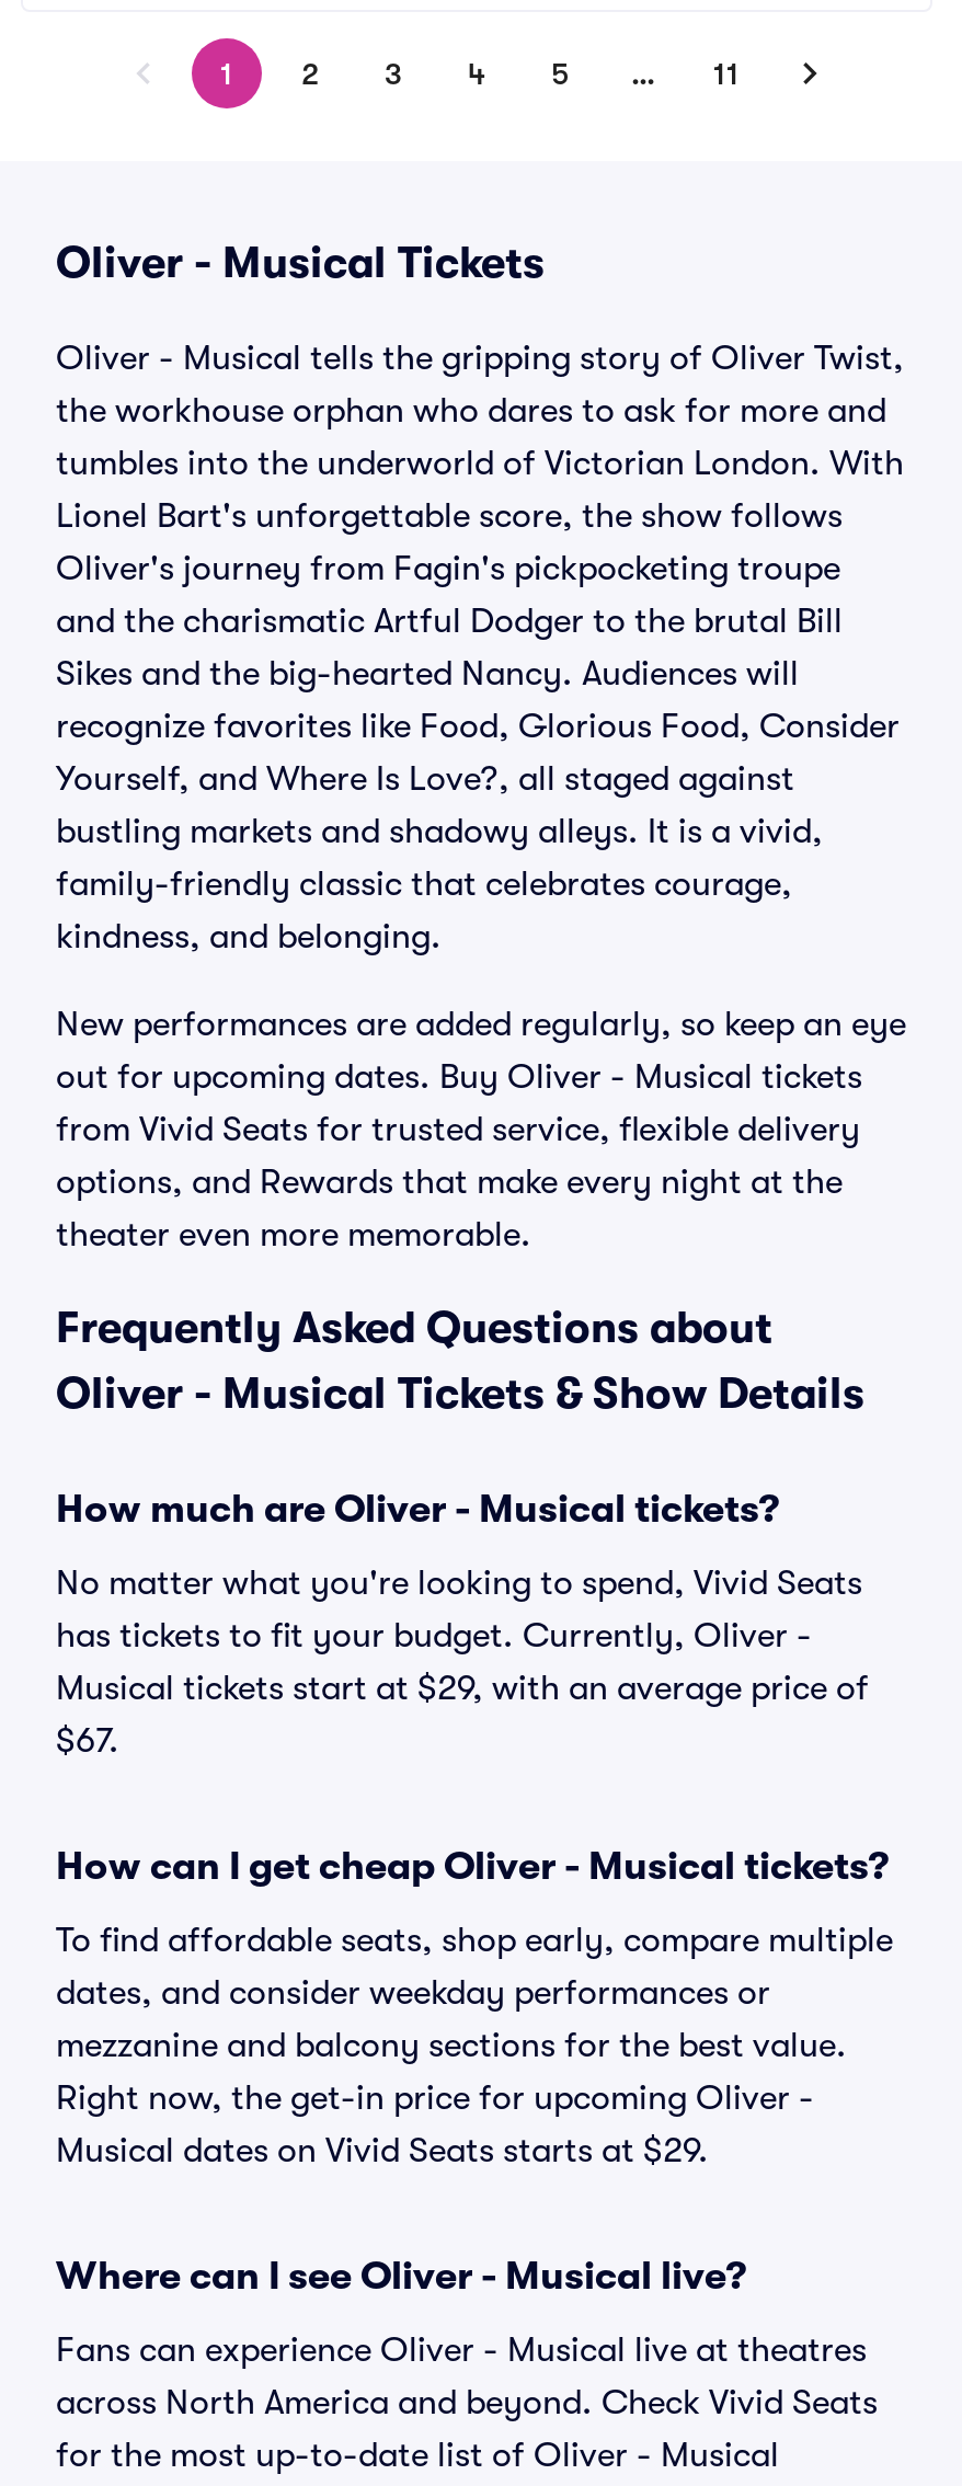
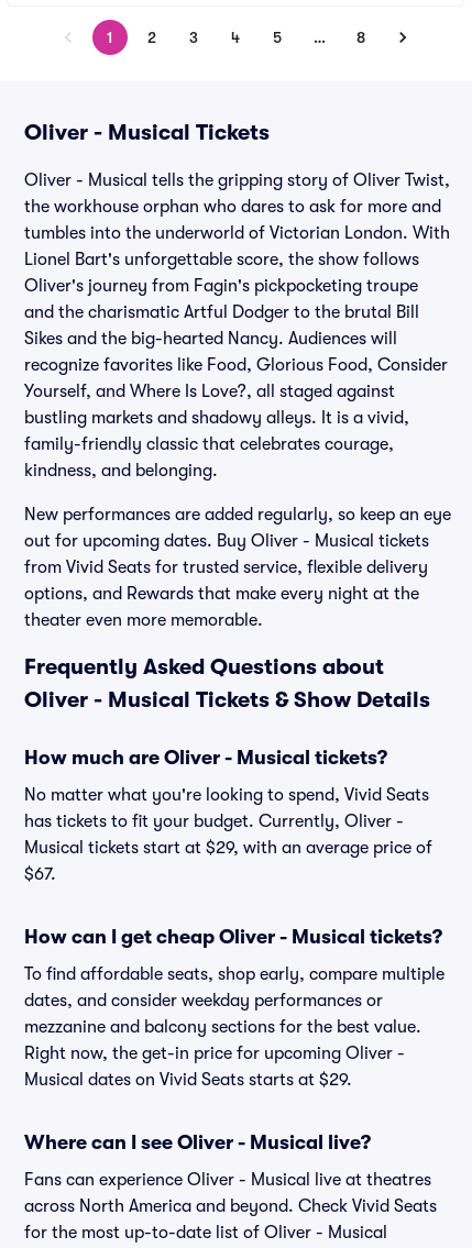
[713,56,740,91] 11 -> [356,29,365,46] 8

